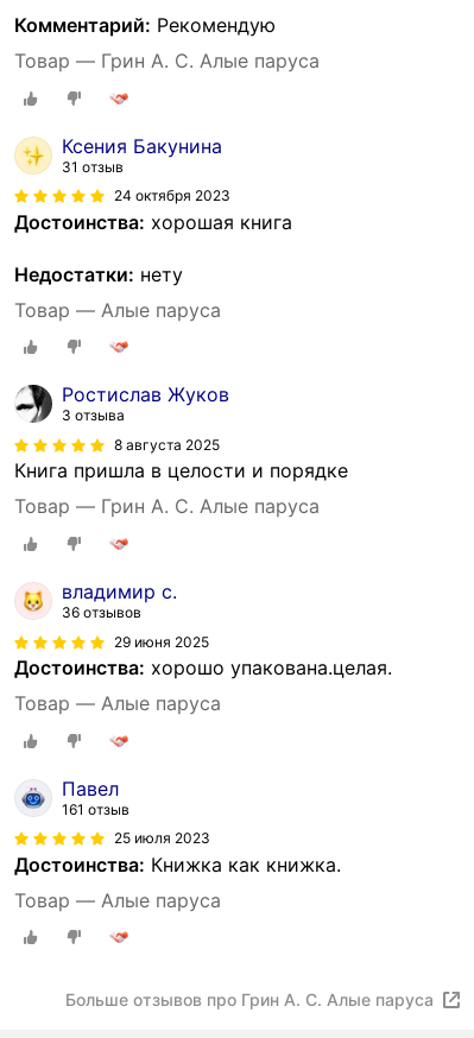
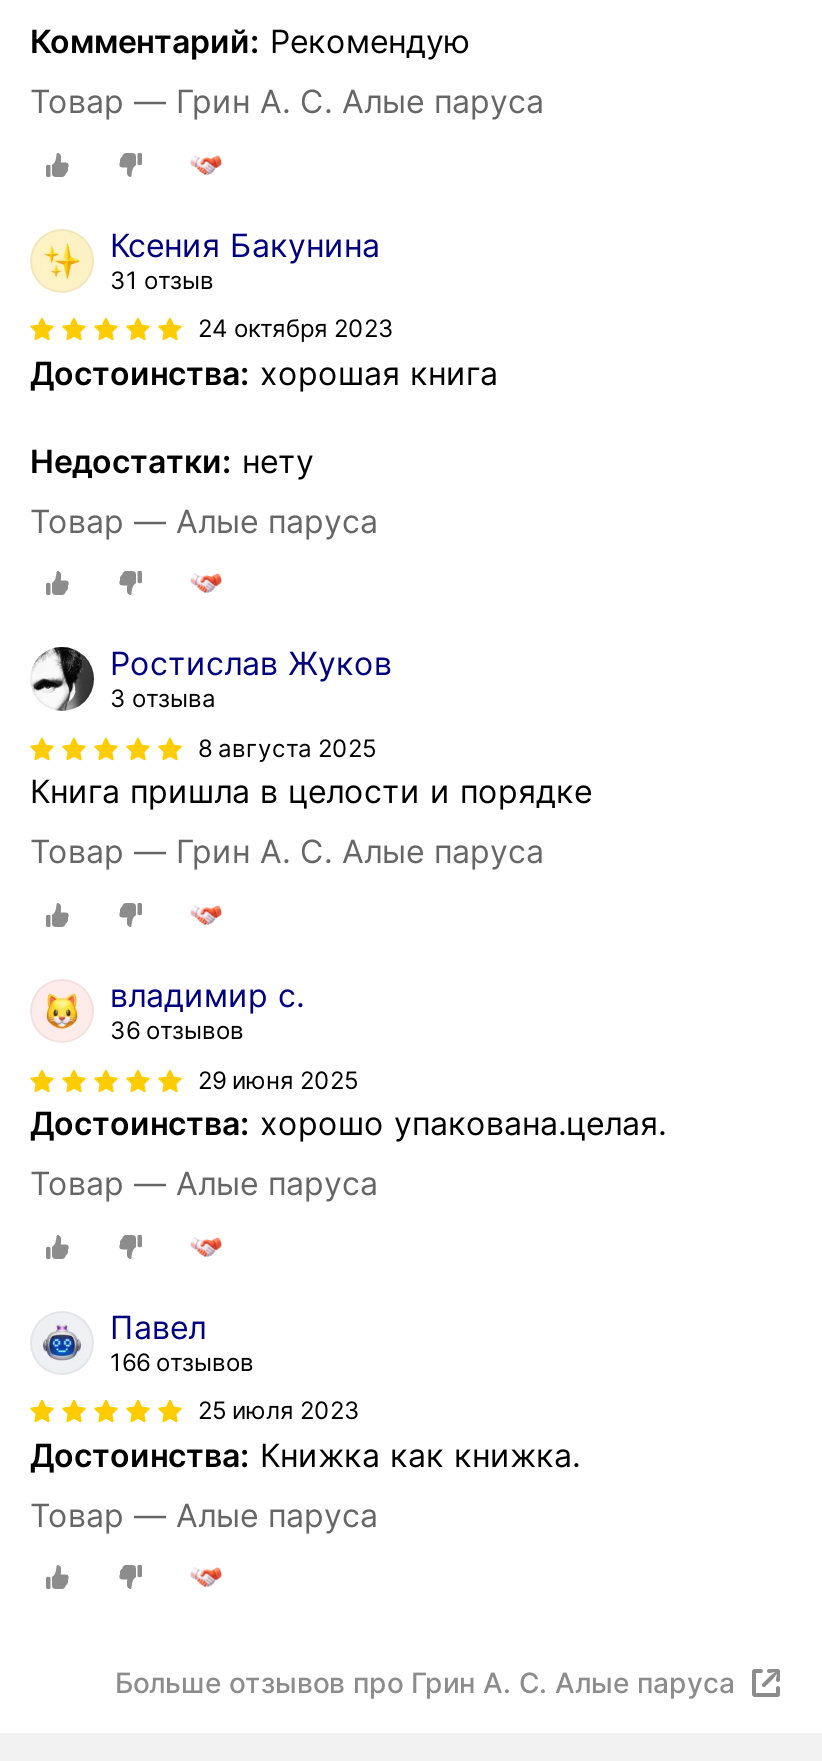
[62,800,129,818] 161 отзыв -> [110,1346,254,1376] 166 отзывов

